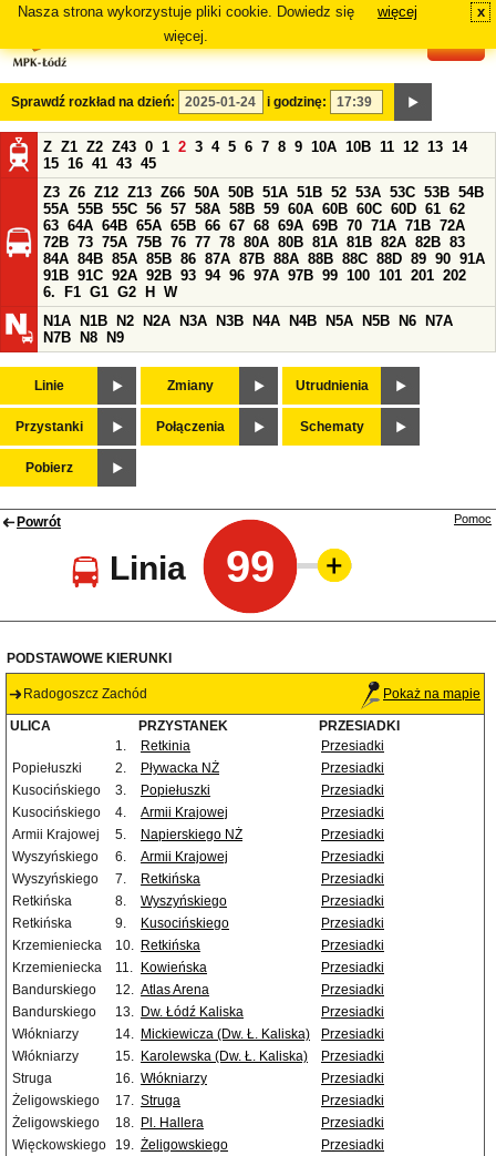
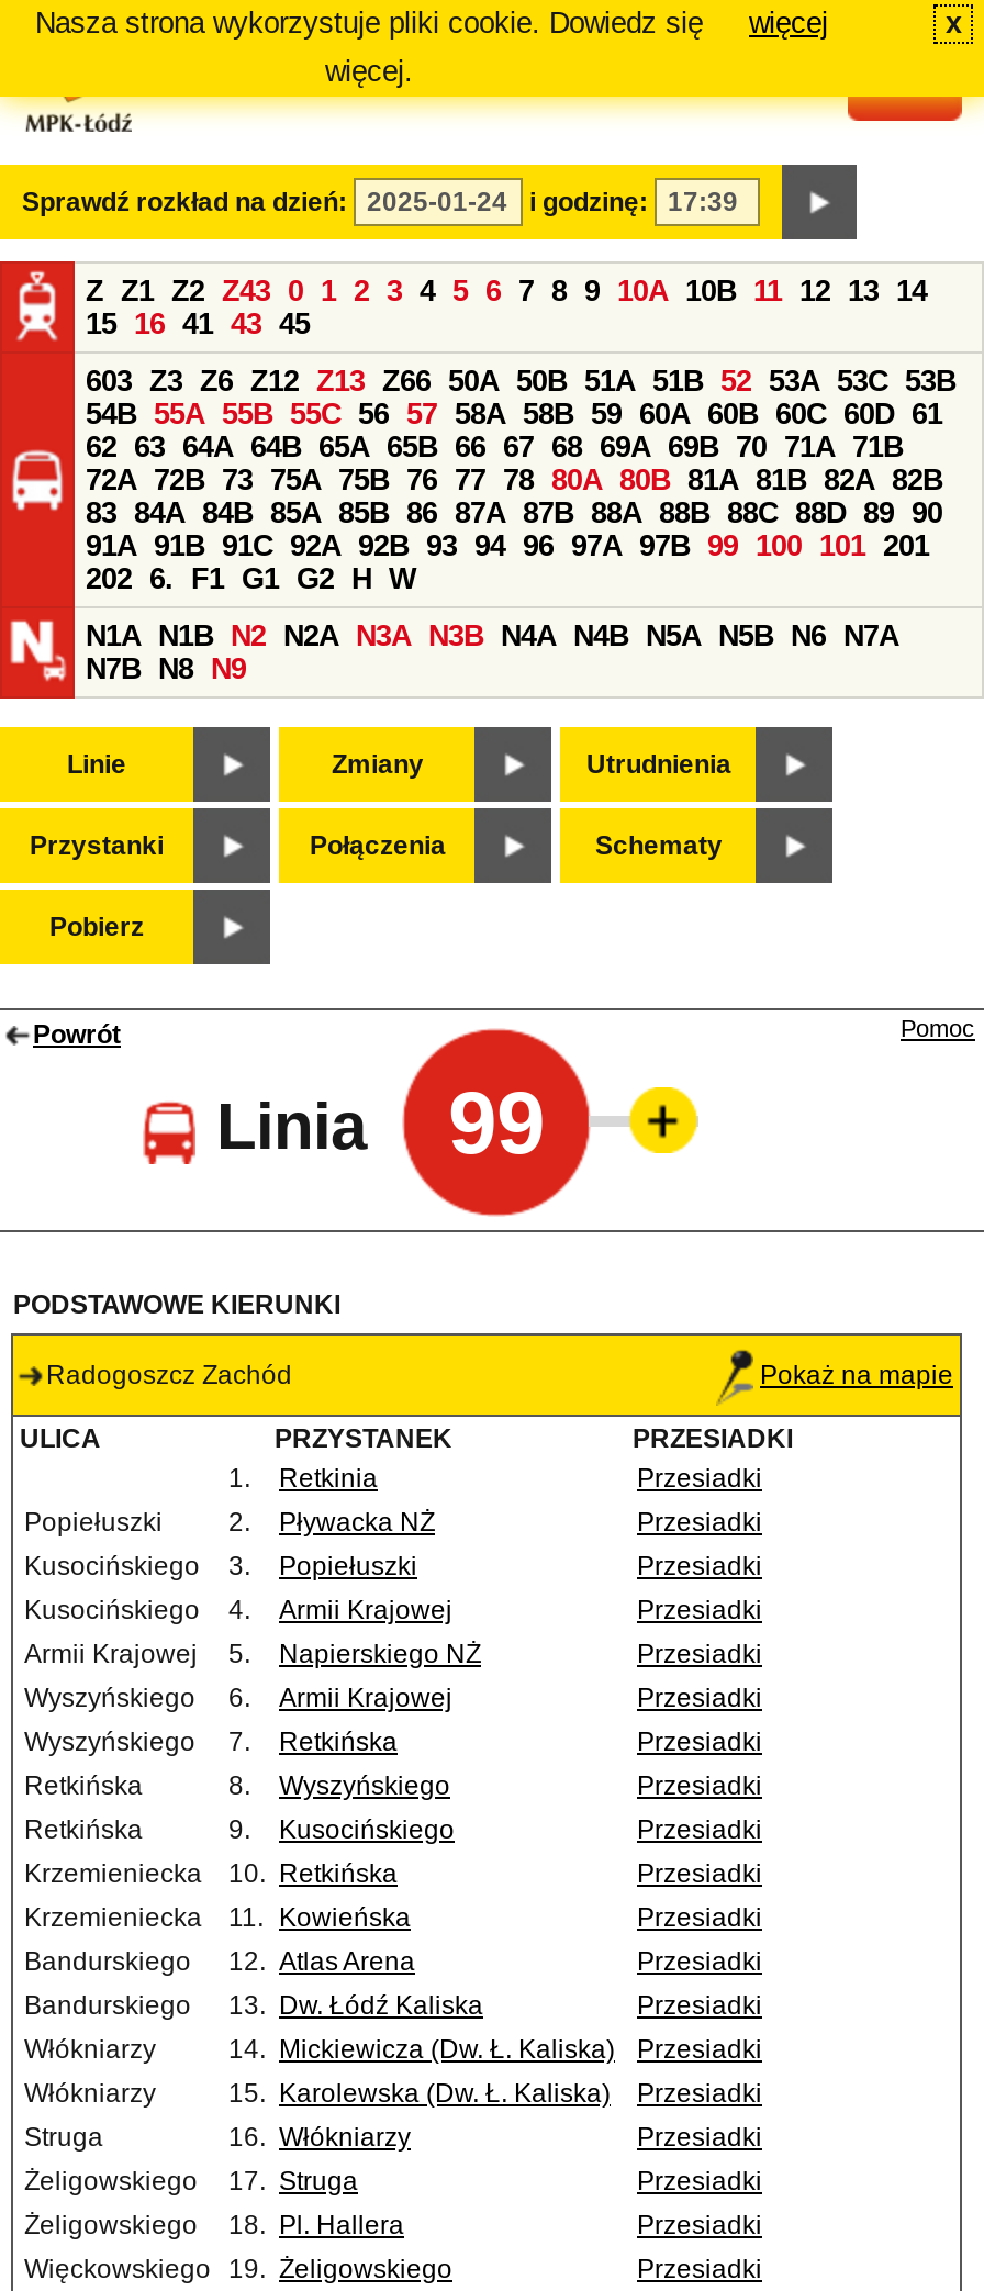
[43,184,485,300] Z3 Z6 Z12 Z13 Z66 50A 50B 51A 51B 52 53A 53C 53B 54B | 55A 55B 55C 56 57 58A 58B 59 60A 60B 60C 60D 61 62 | 63 64A 64B 65A 65B 66 67 68 69A 69B 70 71A 71B 72A | 72B 73 75A 75B 76 77 78 80A 80B 81A 81B 82A 82B 83 | 84A 84B 85A 85B 86 87A 87B 88A 88B 88C 88D 89 90 91A | 91B 91C 92A 92B 93 94 96 97A 97B 99 100 101 201 202 | 6. F1 G1 G2 H W -> [86,365,955,595] 603 Z3 Z6 Z12 Z13 Z66 50A 50B 51A 51B 52 53A 53C 53B | 54B 55A 55B 55C 56 57 58A 58B 59 60A 60B 60C 60D 61 | 62 63 64A 64B 65A 65B 66 67 68 69A 69B 70 71A 71B | 72A 72B 73 75A 75B 76 77 78 80A 80B 81A 81B 82A 82B | 83 84A 84B 85A 85B 86 87A 87B 88A 88B 88C 88D 89 90 | 91A 91B 91C 92A 92B 93 94 96 97A 97B 99 100 101 201 | 202 6. F1 G1 G2 H W

